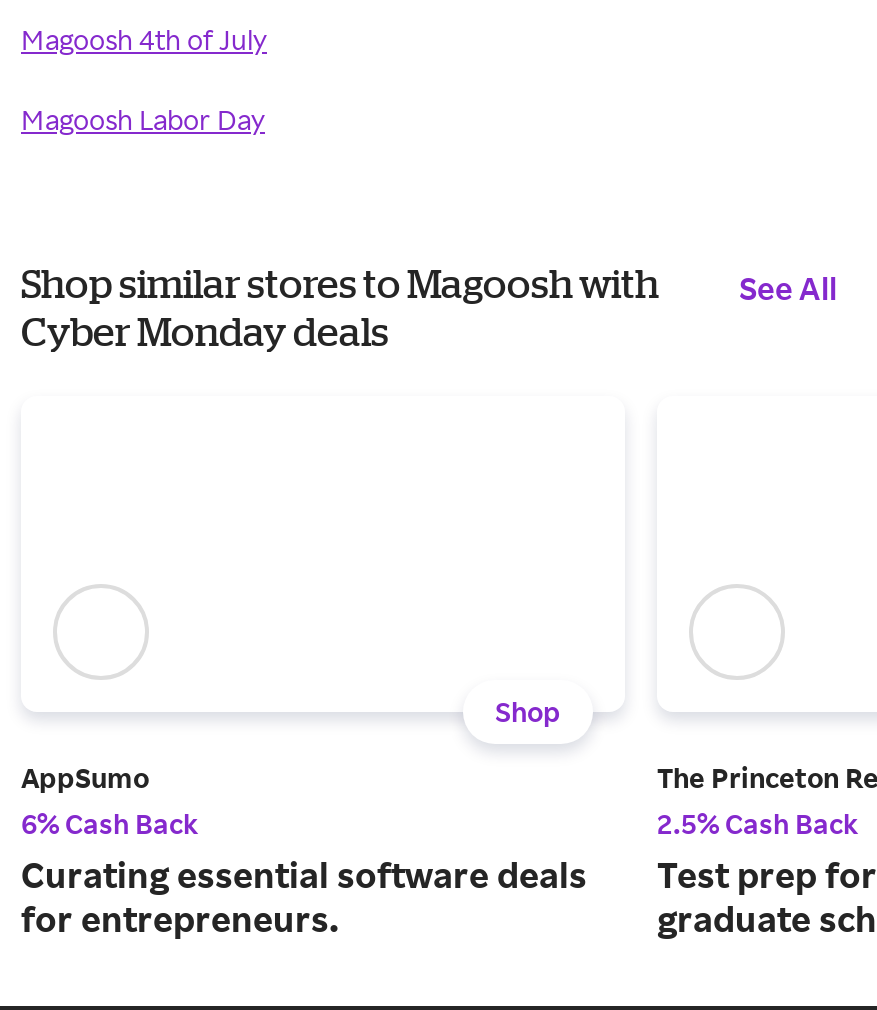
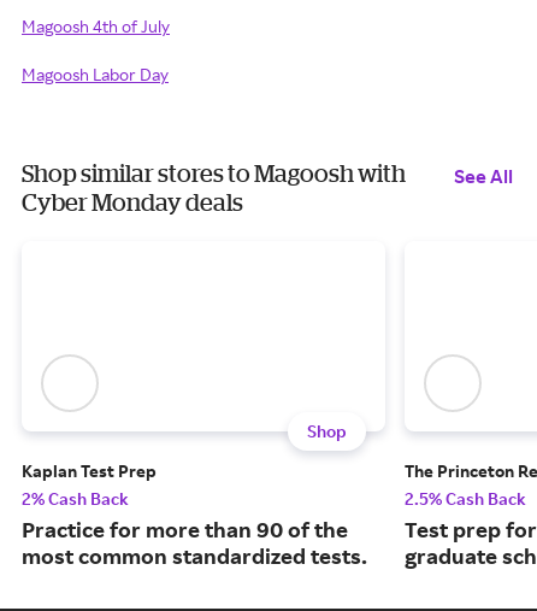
[21,760,587,940] AppSumo | 6% Cash Back | Curating essential software deals | for entrepreneurs. -> [22,461,367,569] Kaplan Test Prep | 2% Cash Back | Practice for more than 90 of the | most common standardized tests.

